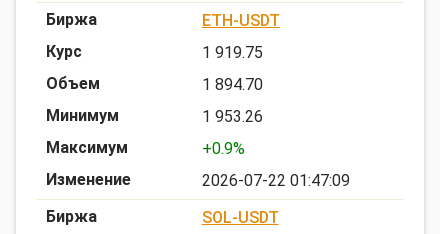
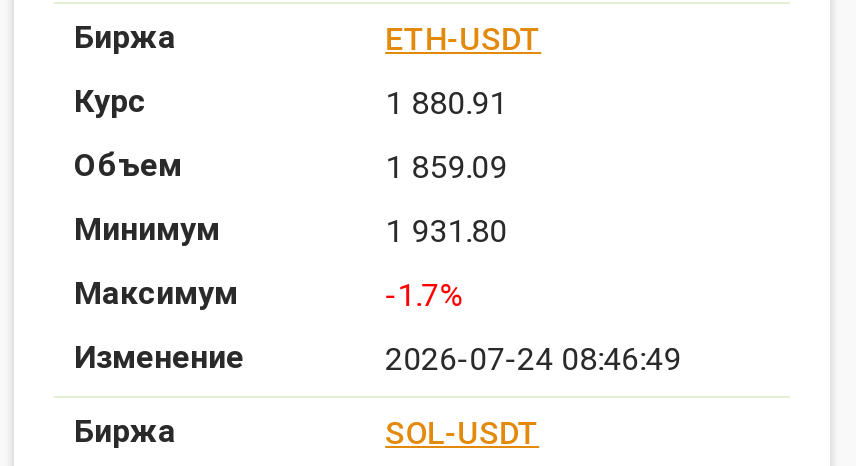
[202,43,263,62] 1 919.75 -> [385,84,507,122] 1 880.91
[202,75,263,94] 1 894.70 -> [385,148,507,186] 1 859.09
[202,107,263,126] 1 953.26 -> [385,212,507,250] 1 931.80
[202,139,245,158] +0.9% -> [385,276,463,314] -1.7%
[202,171,350,190] 2026-07-22 01:47:09 -> [385,340,681,378] 2026-07-24 08:46:49

